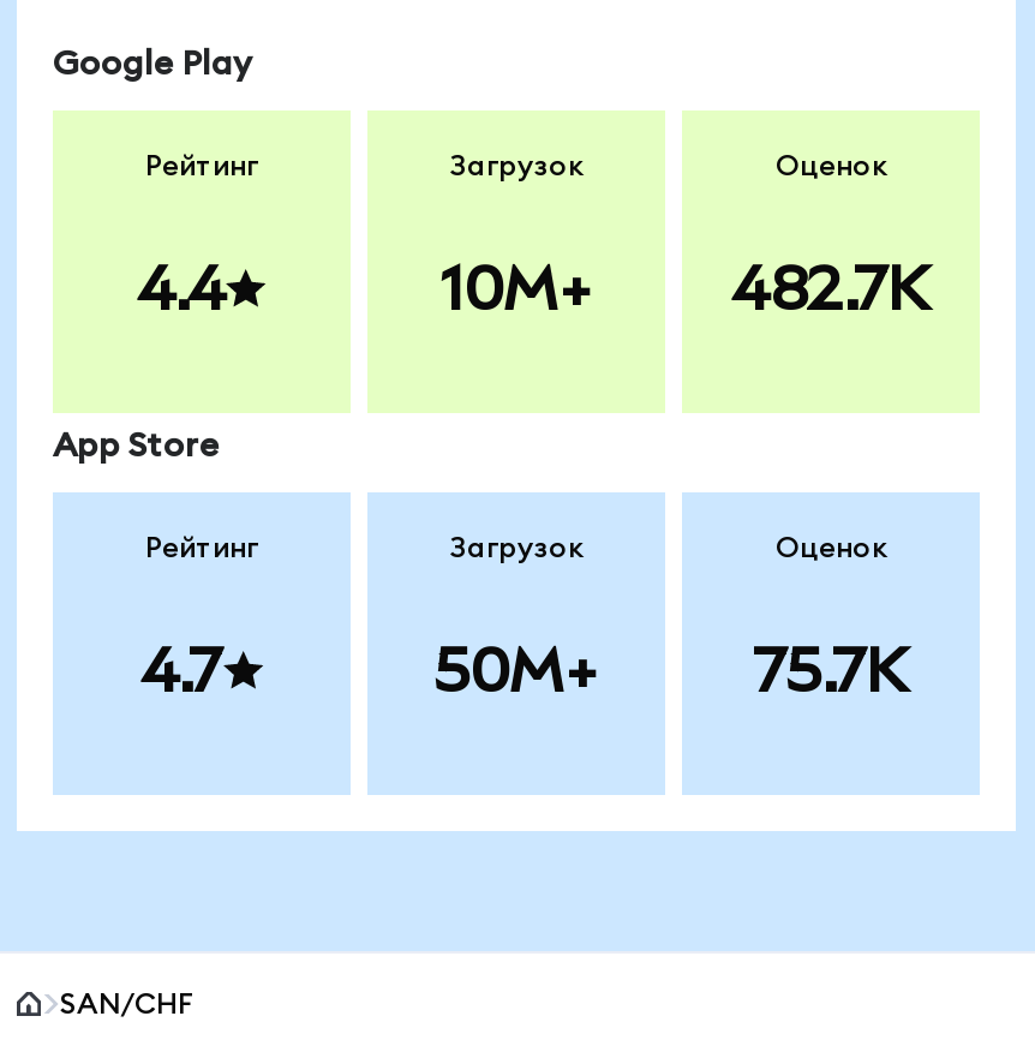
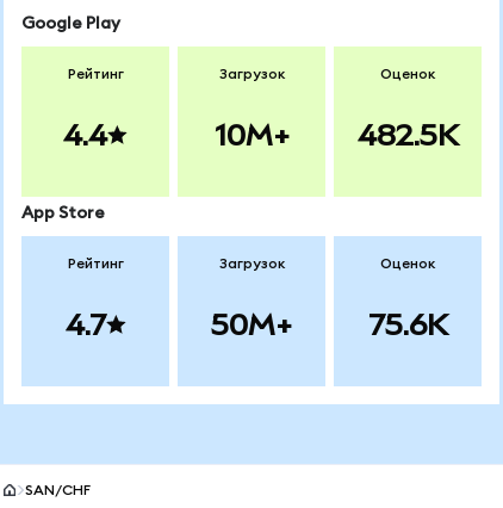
[731,255,931,322] 482.7K -> [357,118,458,151] 482.5K
[753,636,909,704] 75.7K -> [368,308,448,341] 75.6K

